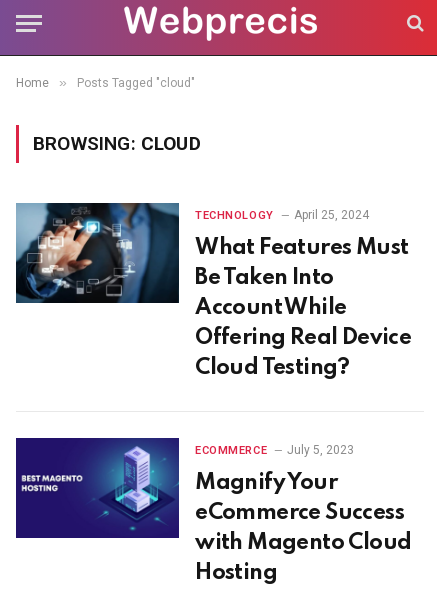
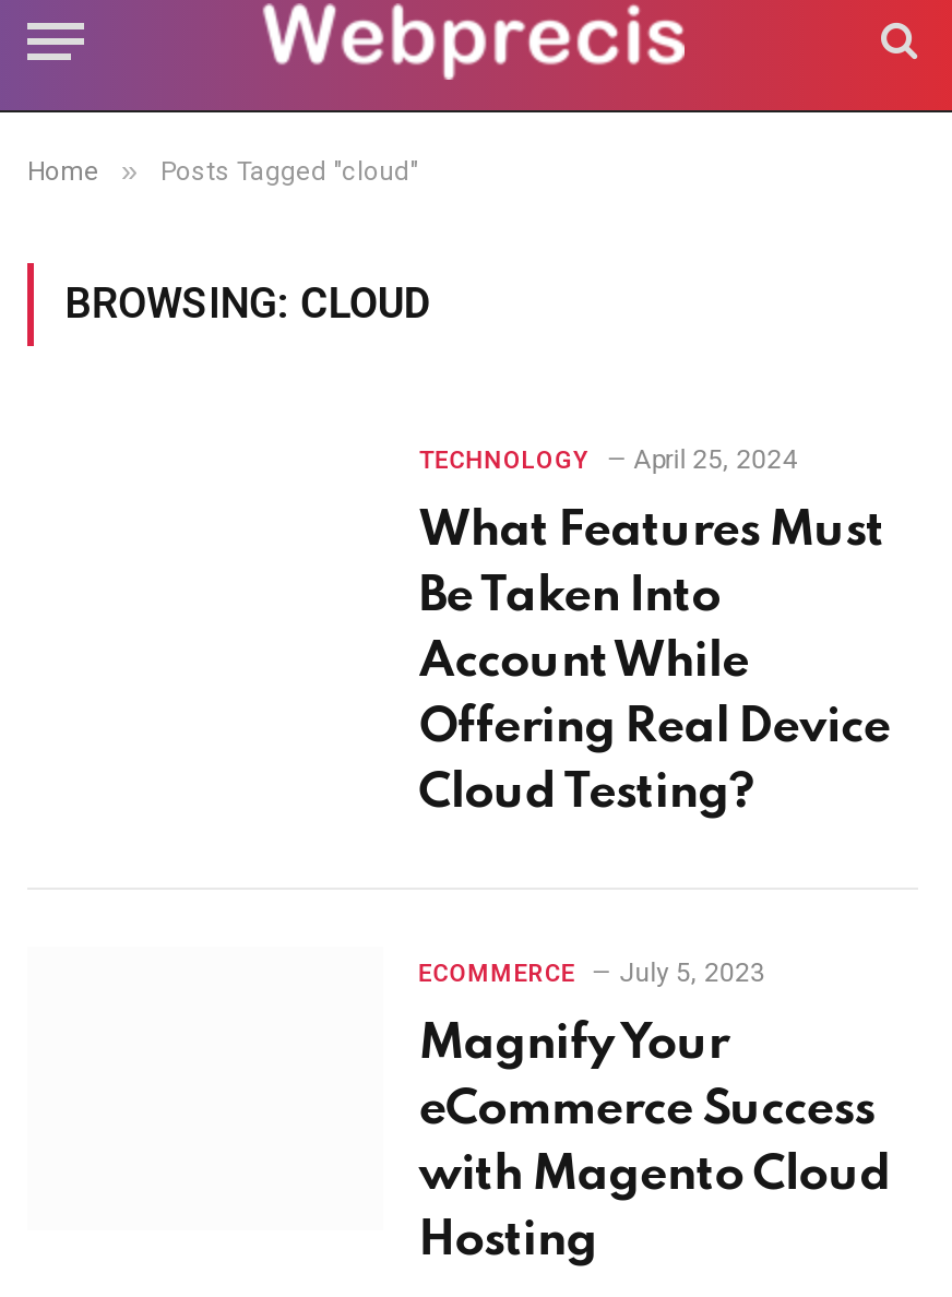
[15,202,180,304] [image] -> none
[15,437,180,539] [image] -> none

